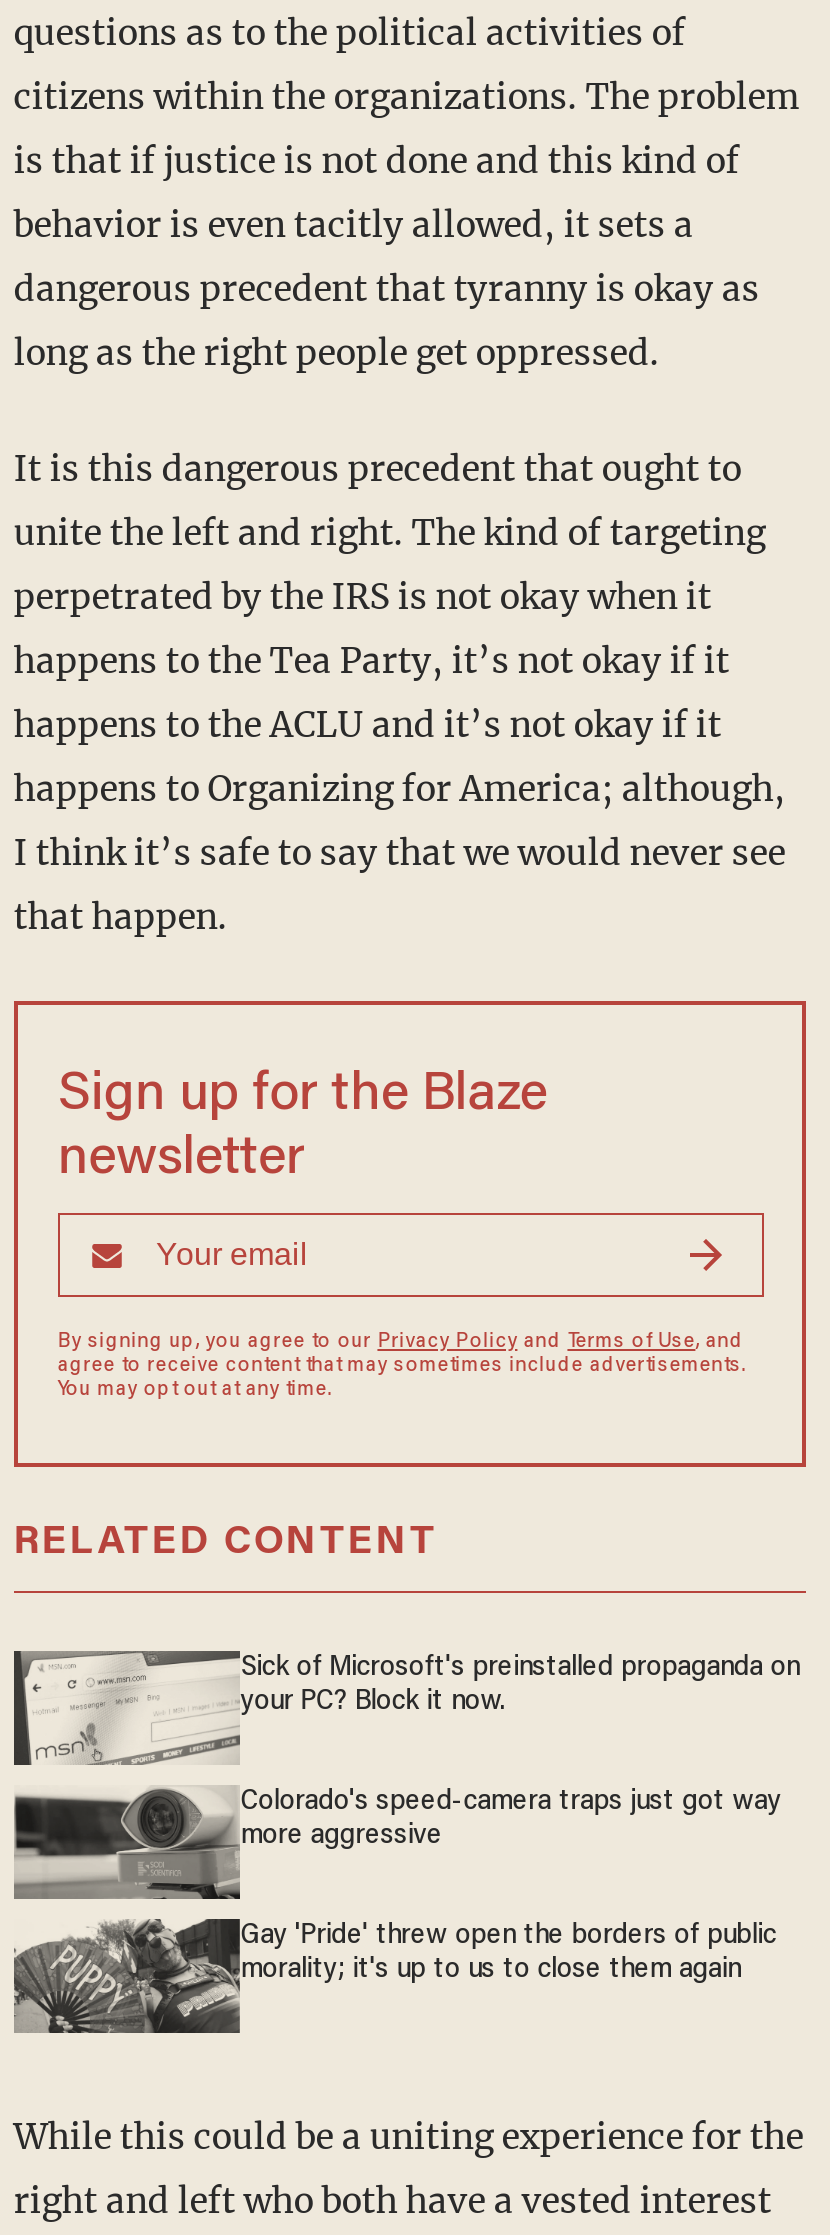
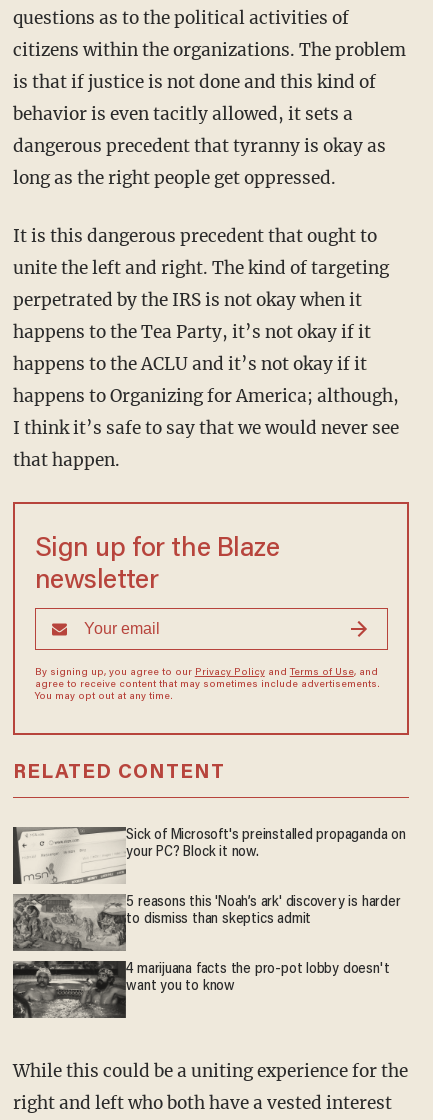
[14,1785,781,1899] [image] | Colorado's speed-camera traps just got way | more aggressive -> [12,893,401,952] [image] | 5 reasons this 'Noah’s ark' discovery is harder | to dismiss than skeptics admit
[12,1919,776,2035] [image] | Gay 'Pride' threw open the borders of public | morality; it's up to us to close them again -> [12,960,389,1019] [image] | 4 marijuana facts the pro-pot lobby doesn't | want you to know

